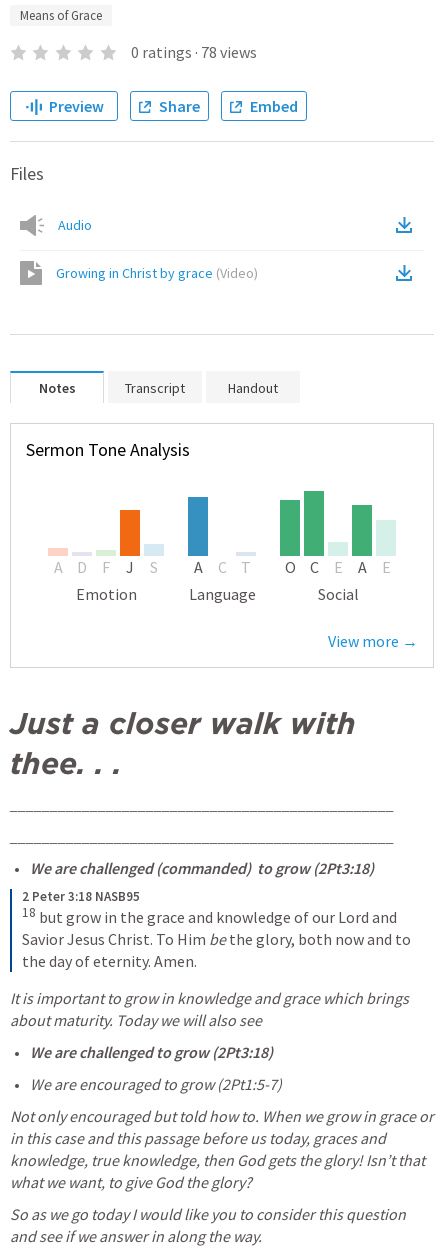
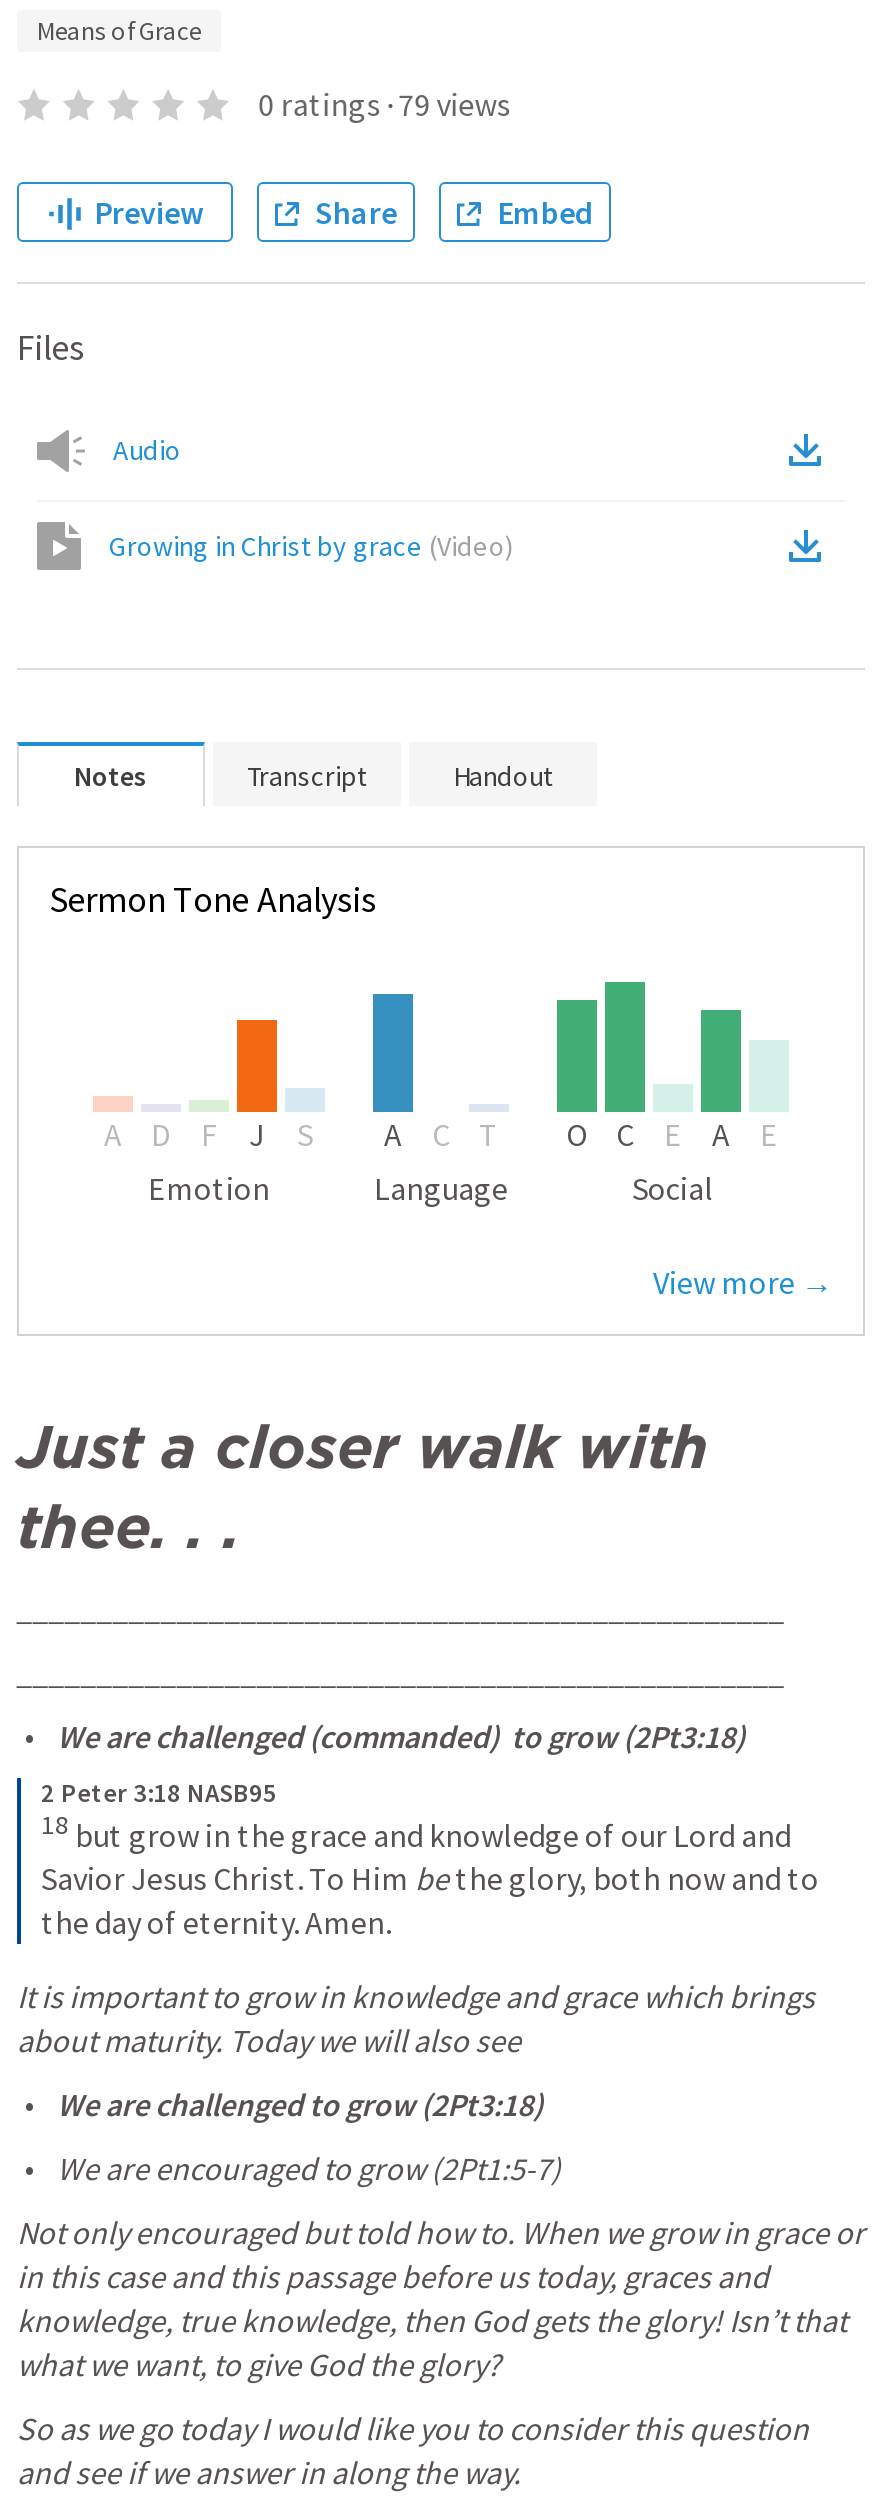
[131,42,257,62] 0 ratings · 78 views -> [258,84,510,124] 0 ratings · 79 views

